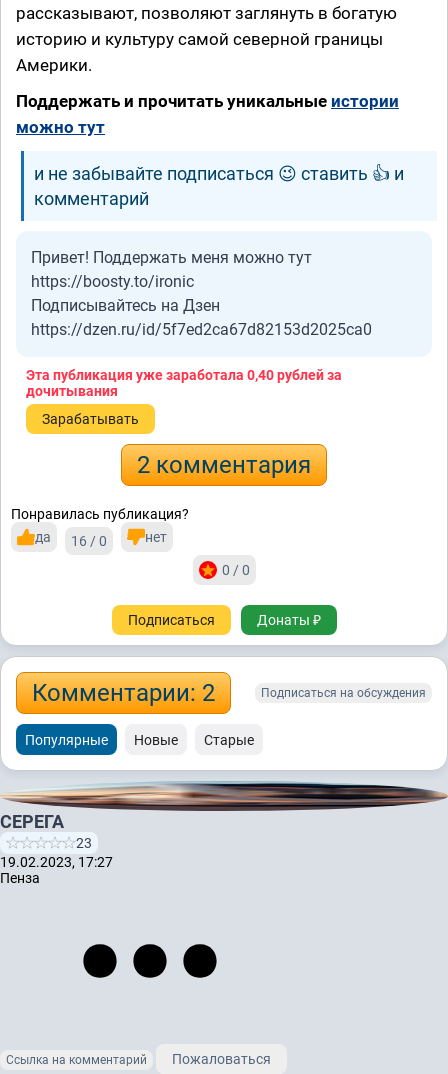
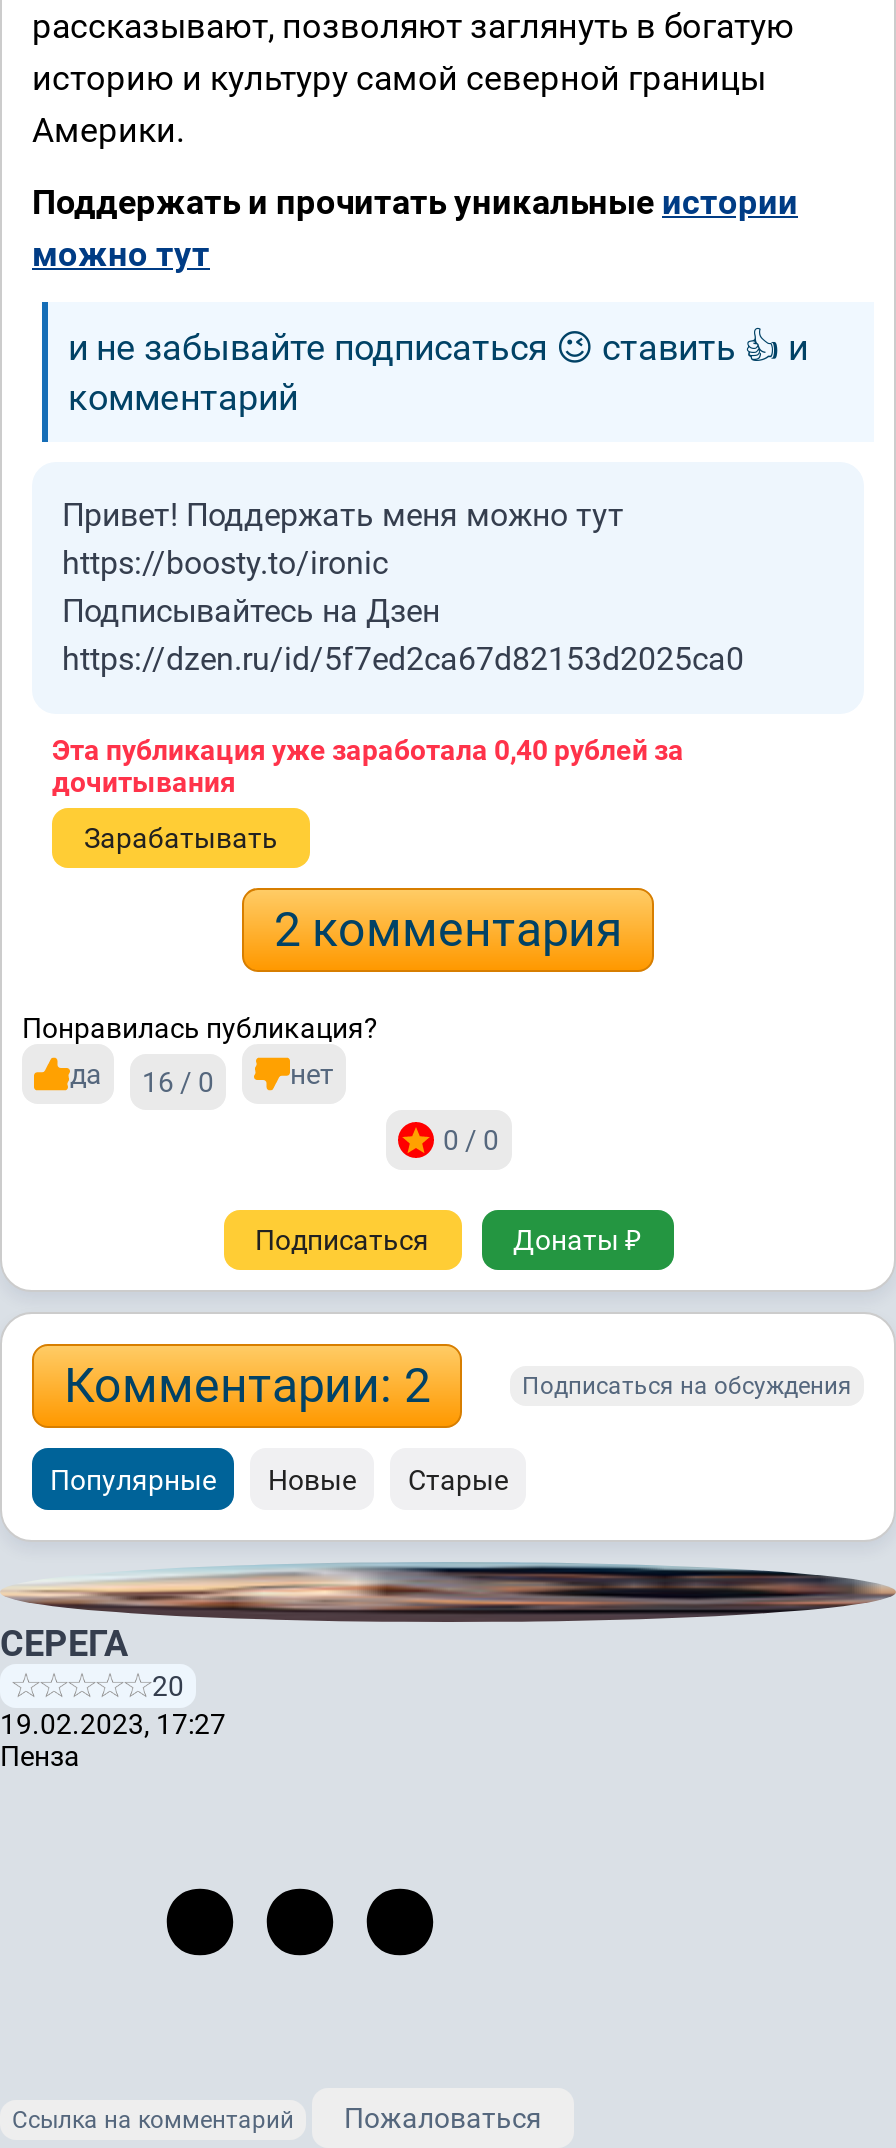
[76,835,92,851] 23 -> [152,1669,184,1701] 20

